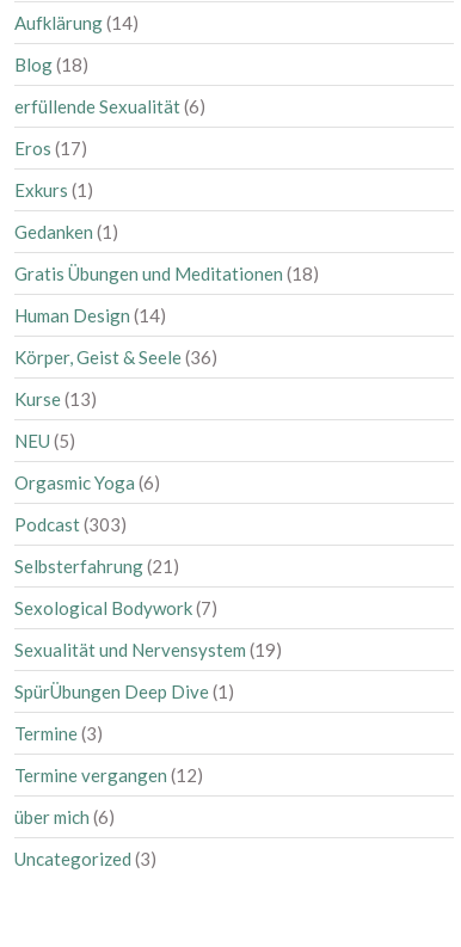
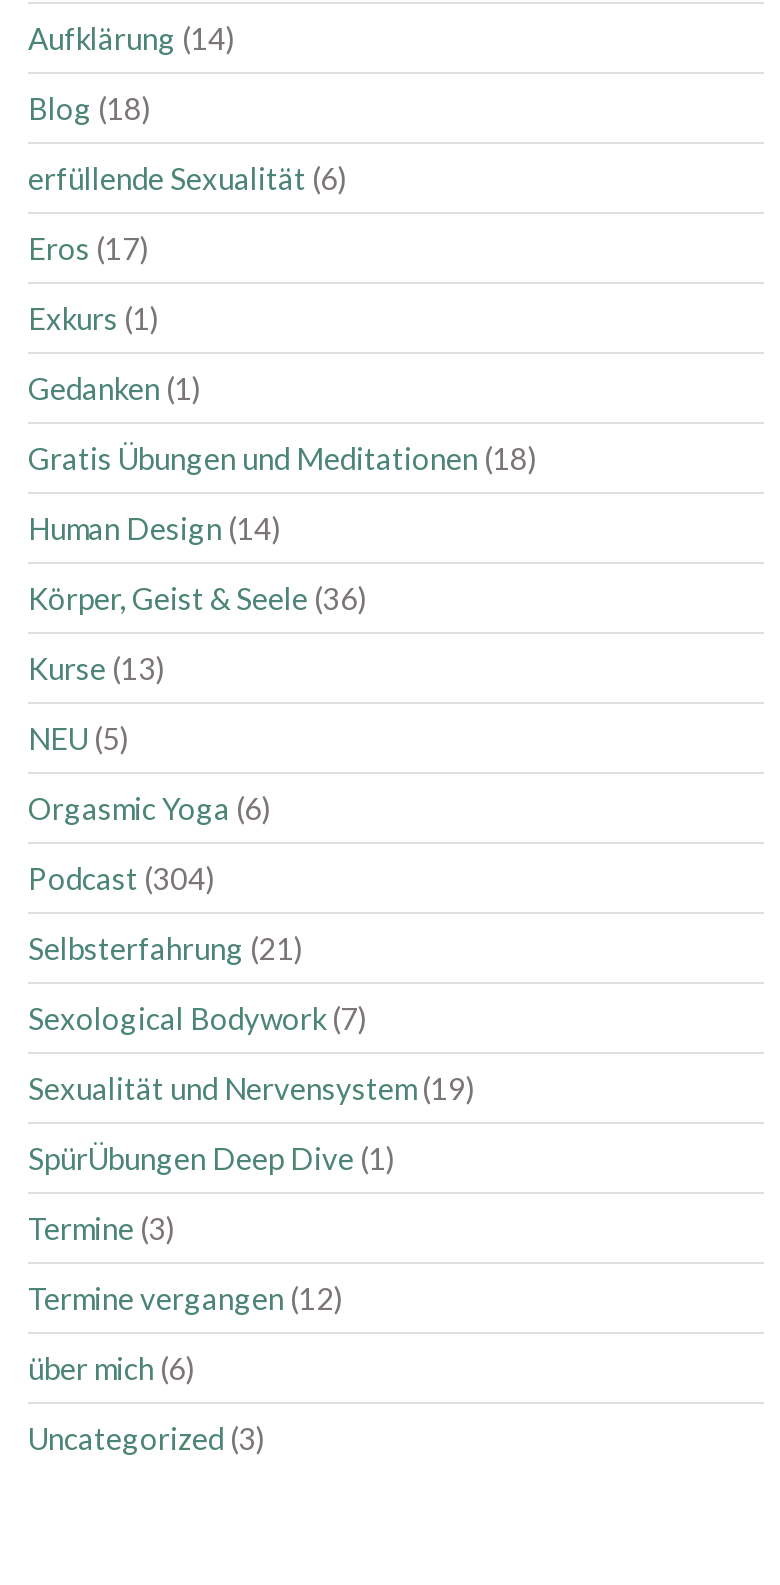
[14,513,127,535] Podcast (303) -> [28,861,216,897] Podcast (304)

